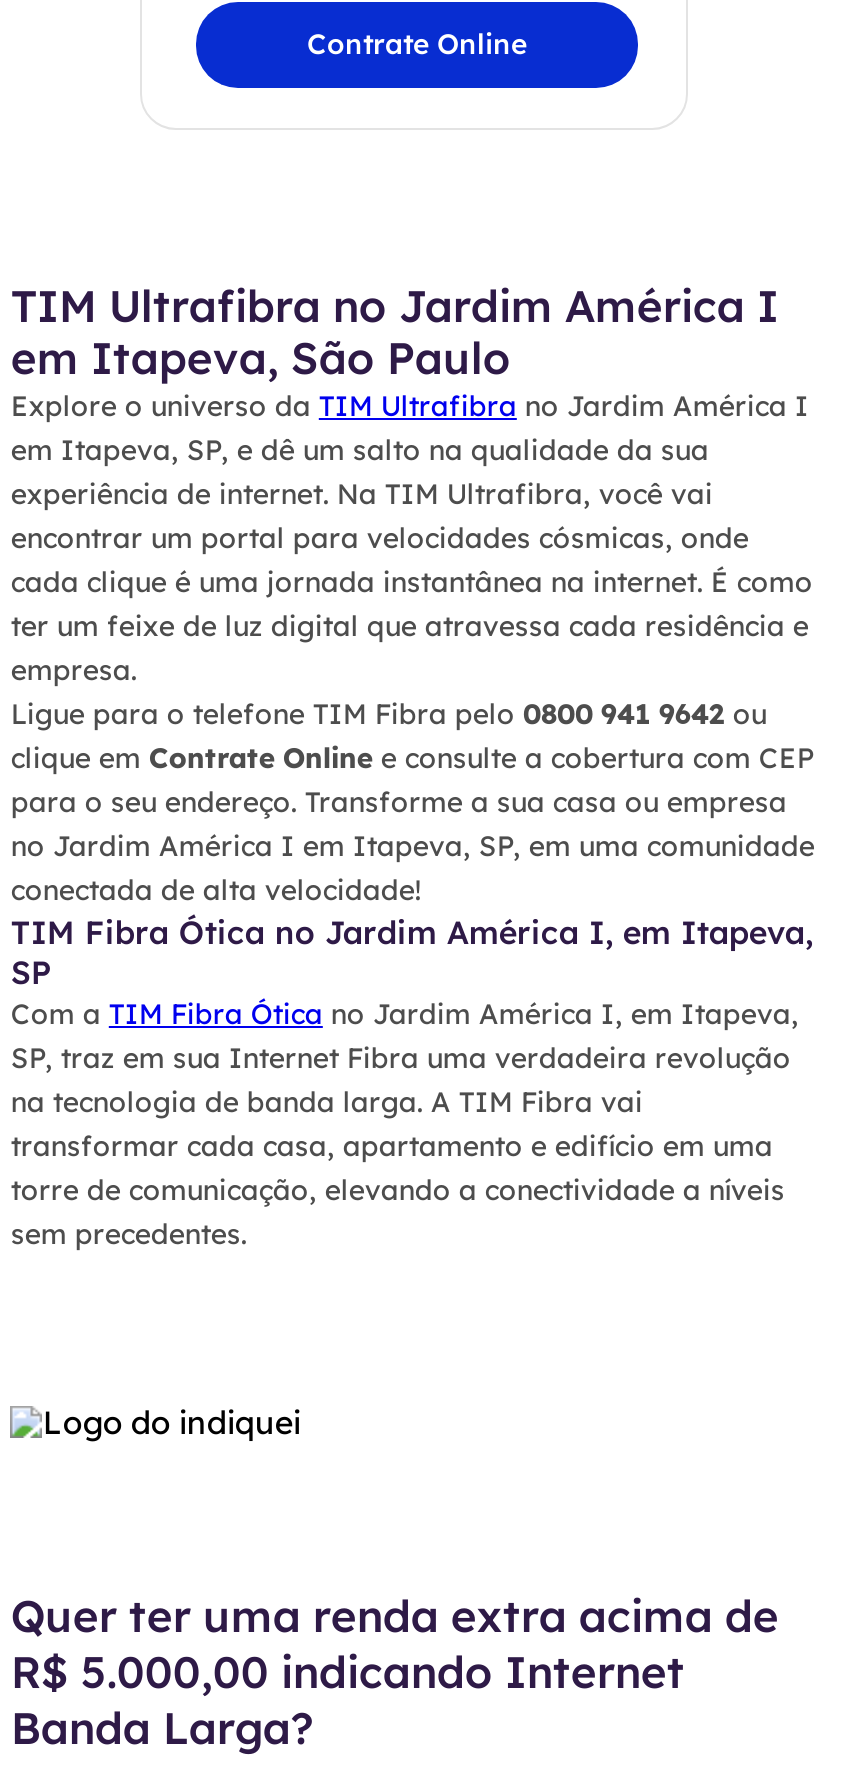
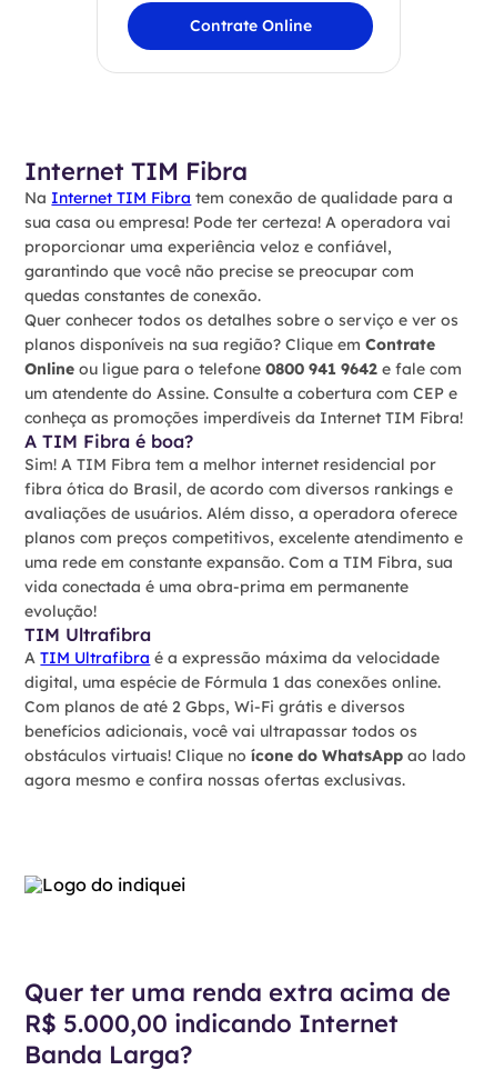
[11,278,815,1252] TIM Ultrafibra no Jardim América I | em Itapeva, São Paulo | Explore o universo da TIM Ultrafibra no Jardim América I | em Itapeva, SP, e dê um salto na qualidade da sua | experiência de internet. Na TIM Ultrafibra, você vai | encontrar um portal para velocidades cósmicas, onde | cada clique é uma jornada instantânea na internet. É como | ter um feixe de luz digital que atravessa cada residência e | empresa. | Ligue para o telefone TIM Fibra pelo 0800 941 9642 ou | clique em Contrate Online e consulte a cobertura com CEP | para o seu endereço. Transforme a sua casa ou empresa | no Jardim América I em Itapeva, SP, em uma comunidade | conectada de alta velocidade! | TIM Fibra Ótica no Jardim América I, em Itapeva, | SP | Com a TIM Fibra Ótica no Jardim América I, em Itapeva, | SP, traz em sua Internet Fibra uma verdadeira revolução | na tecnologia de banda larga. A TIM Fibra vai | transformar cada casa, apartamento e edifício em uma | torre de comunicação, elevando a conectividade a níveis | sem precedentes. -> [25,155,467,790] Internet TIM Fibra | Na Internet TIM Fibra tem conexão de qualidade para a | sua casa ou empresa! Pode ter certeza! A operadora vai | proporcionar uma experiência veloz e confiável, | garantindo que você não precise se preocupar com | quedas constantes de conexão. | Quer conhecer todos os detalhes sobre o serviço e ver os | planos disponíveis na sua região? Clique em Contrate | Online ou ligue para o telefone 0800 941 9642 e fale com | um atendente do Assine. Consulte a cobertura com CEP e | conheça as promoções imperdíveis da Internet TIM Fibra! | A TIM Fibra é boa? | Sim! A TIM Fibra tem a melhor internet residencial por | fibra ótica do Brasil, de acordo com diversos rankings e | avaliações de usuários. Além disso, a operadora oferece | planos com preços competitivos, excelente atendimento e | uma rede em constante expansão. Com a TIM Fibra, sua | vida conectada é uma obra-prima em permanente | evolução! | TIM Ultrafibra | A TIM Ultrafibra é a expressão máxima da velocidade | digital, uma espécie de Fórmula 1 das conexões online. | Com planos de até 2 Gbps, Wi-Fi grátis e diversos | benefícios adicionais, você vai ultrapassar todos os | obstáculos virtuais! Clique no ícone do WhatsApp ao lado | agora mesmo e confira nossas ofertas exclusivas.

